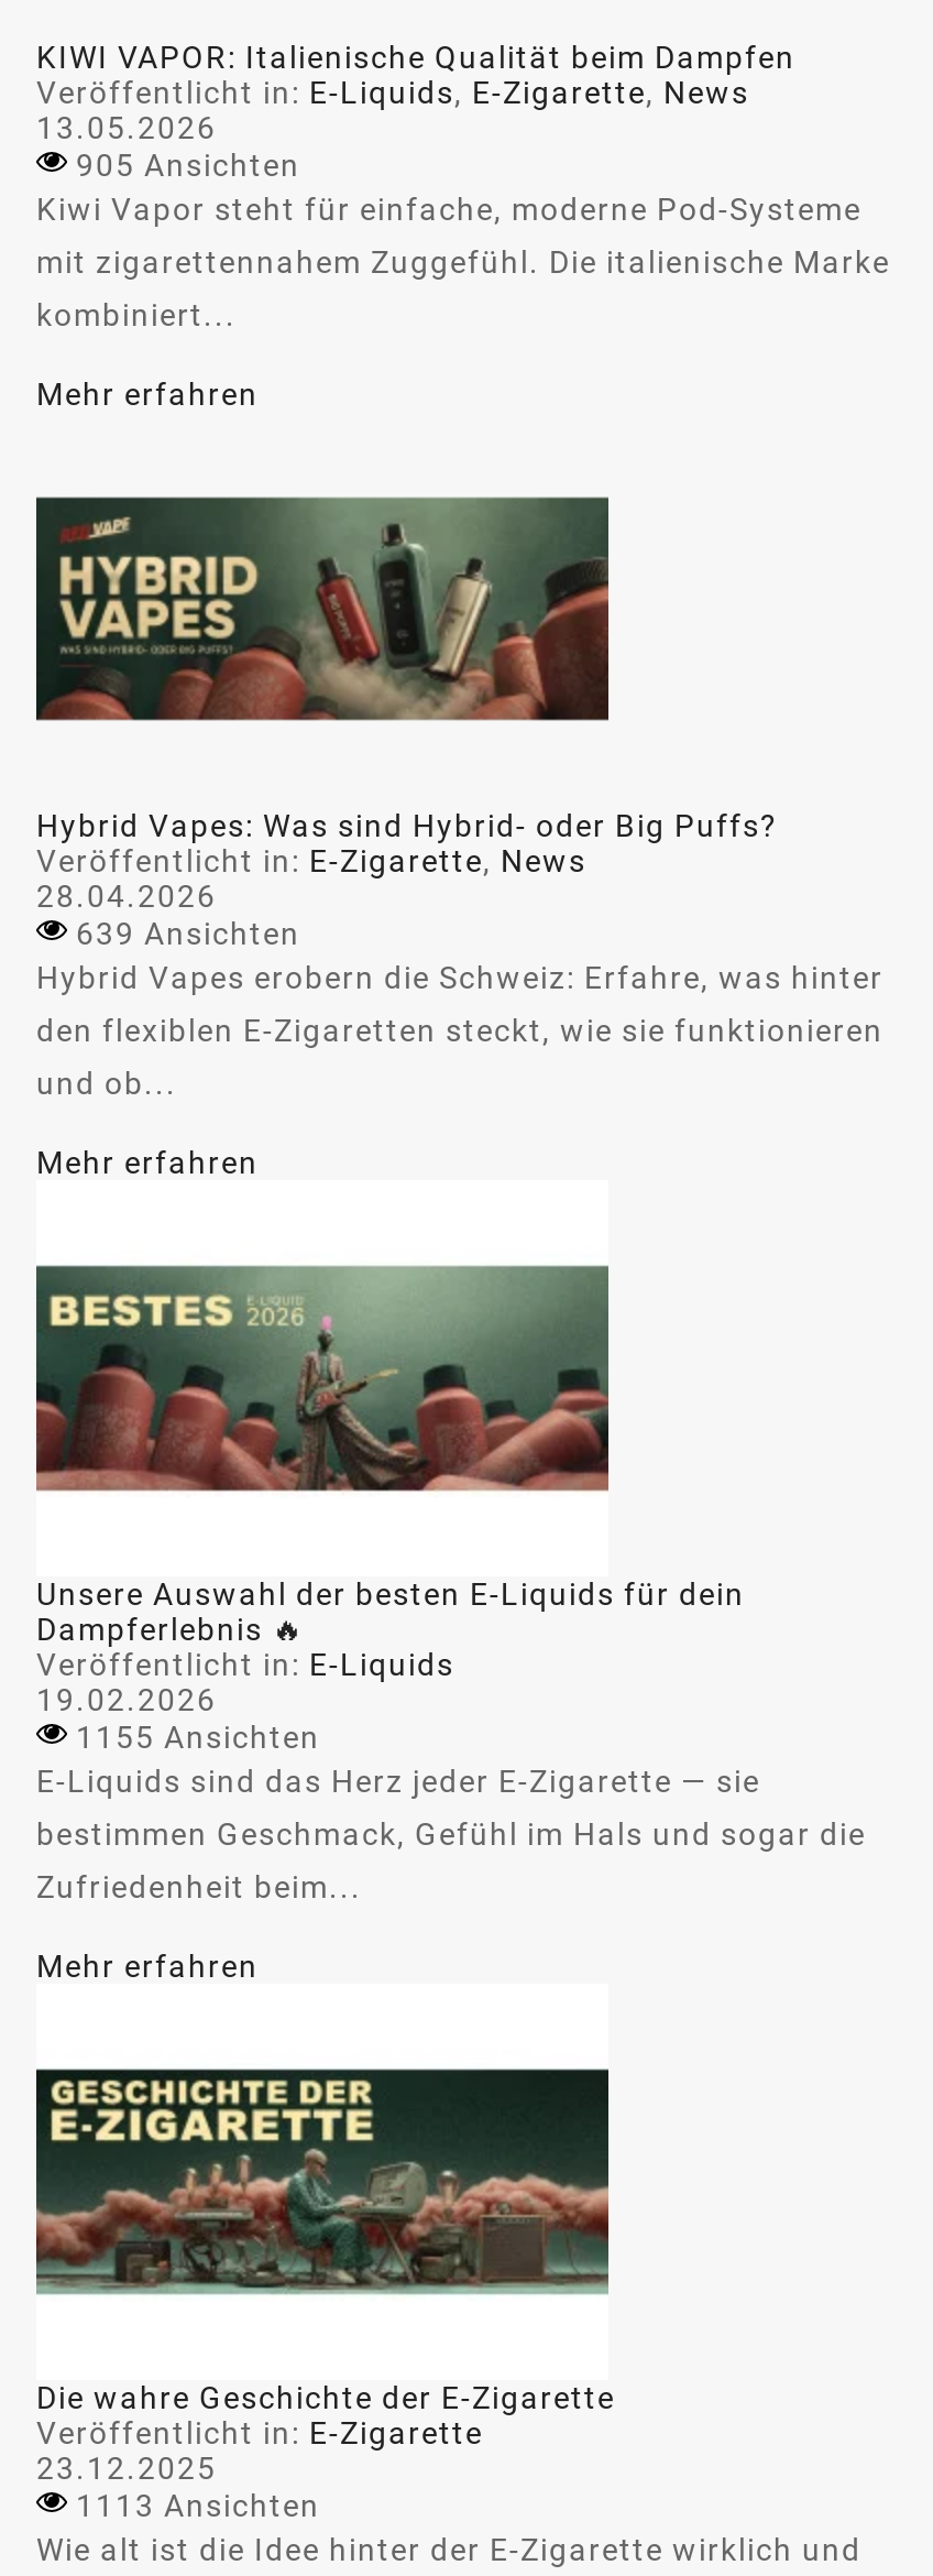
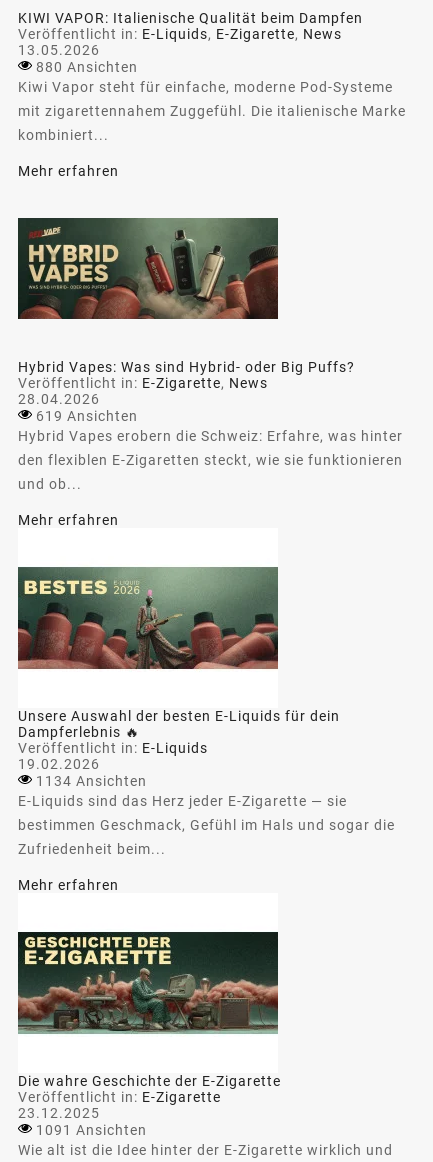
[76,148,300,183] 905 Ansichten -> [36,59,138,75] 880 Ansichten
[76,916,300,951] 639 Ansichten -> [36,408,138,424] 619 Ansichten
[76,1720,320,1755] 1155 Ansichten -> [36,773,147,789] 1134 Ansichten
[76,2488,320,2523] 1113 Ansichten -> [36,1122,147,1138] 1091 Ansichten

